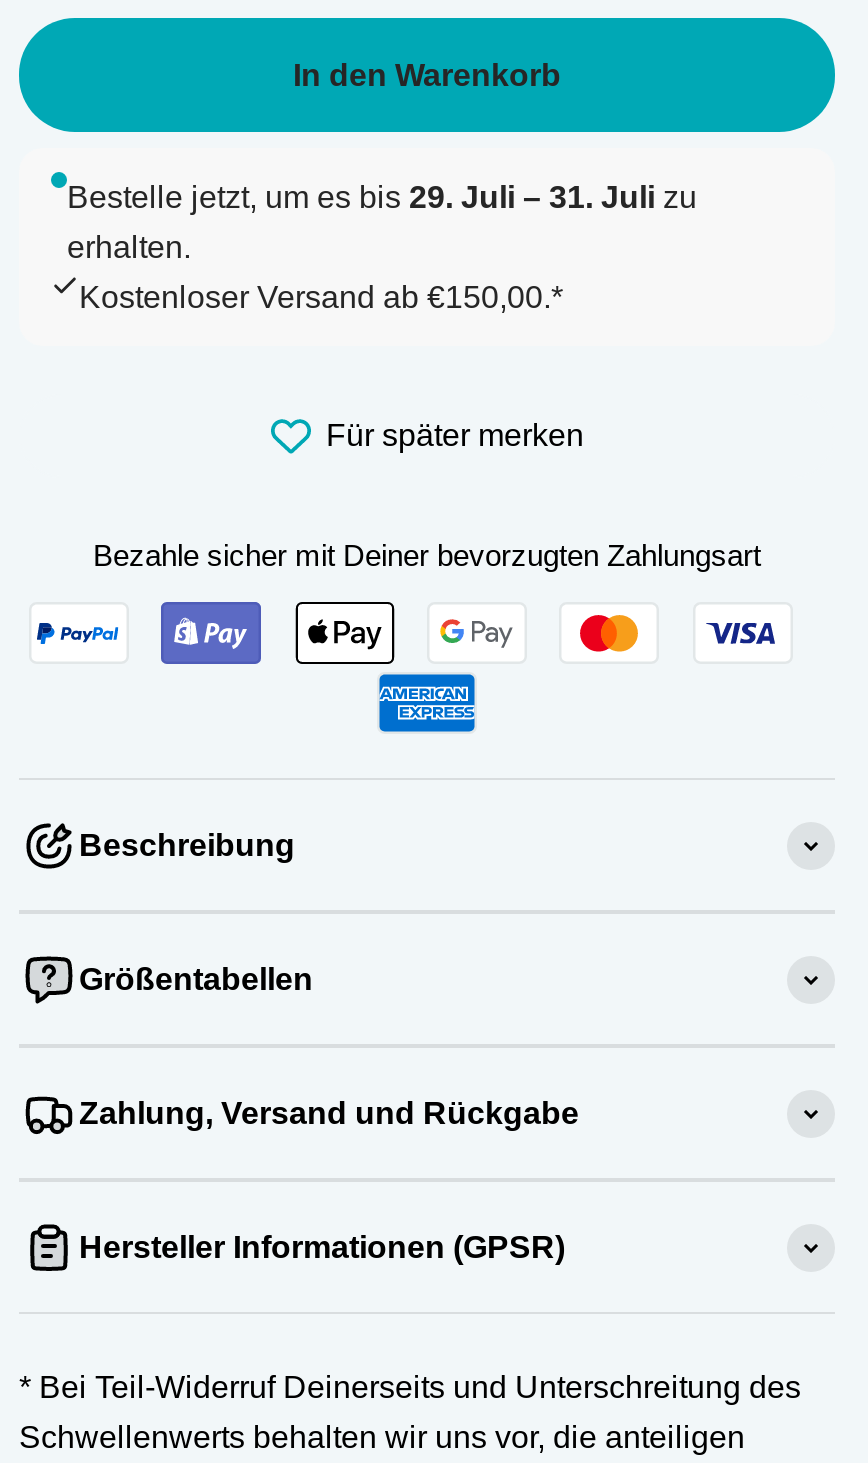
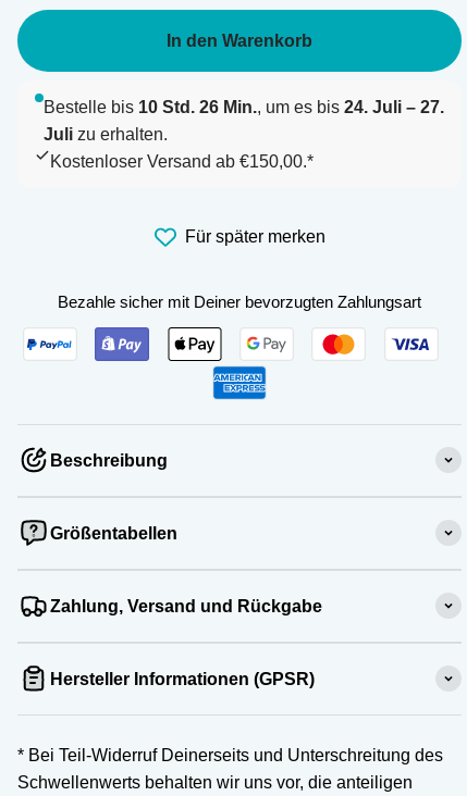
[67,179,697,213] Bestelle jetzt, um es bis 29. Juli – 31. Juli zu -> [44,98,444,116] Bestelle bis 10 Std. 26 Min., um es bis 24. Juli – 27.
[67,229,191,263] erhalten. -> [44,125,168,144] Juli zu erhalten.

